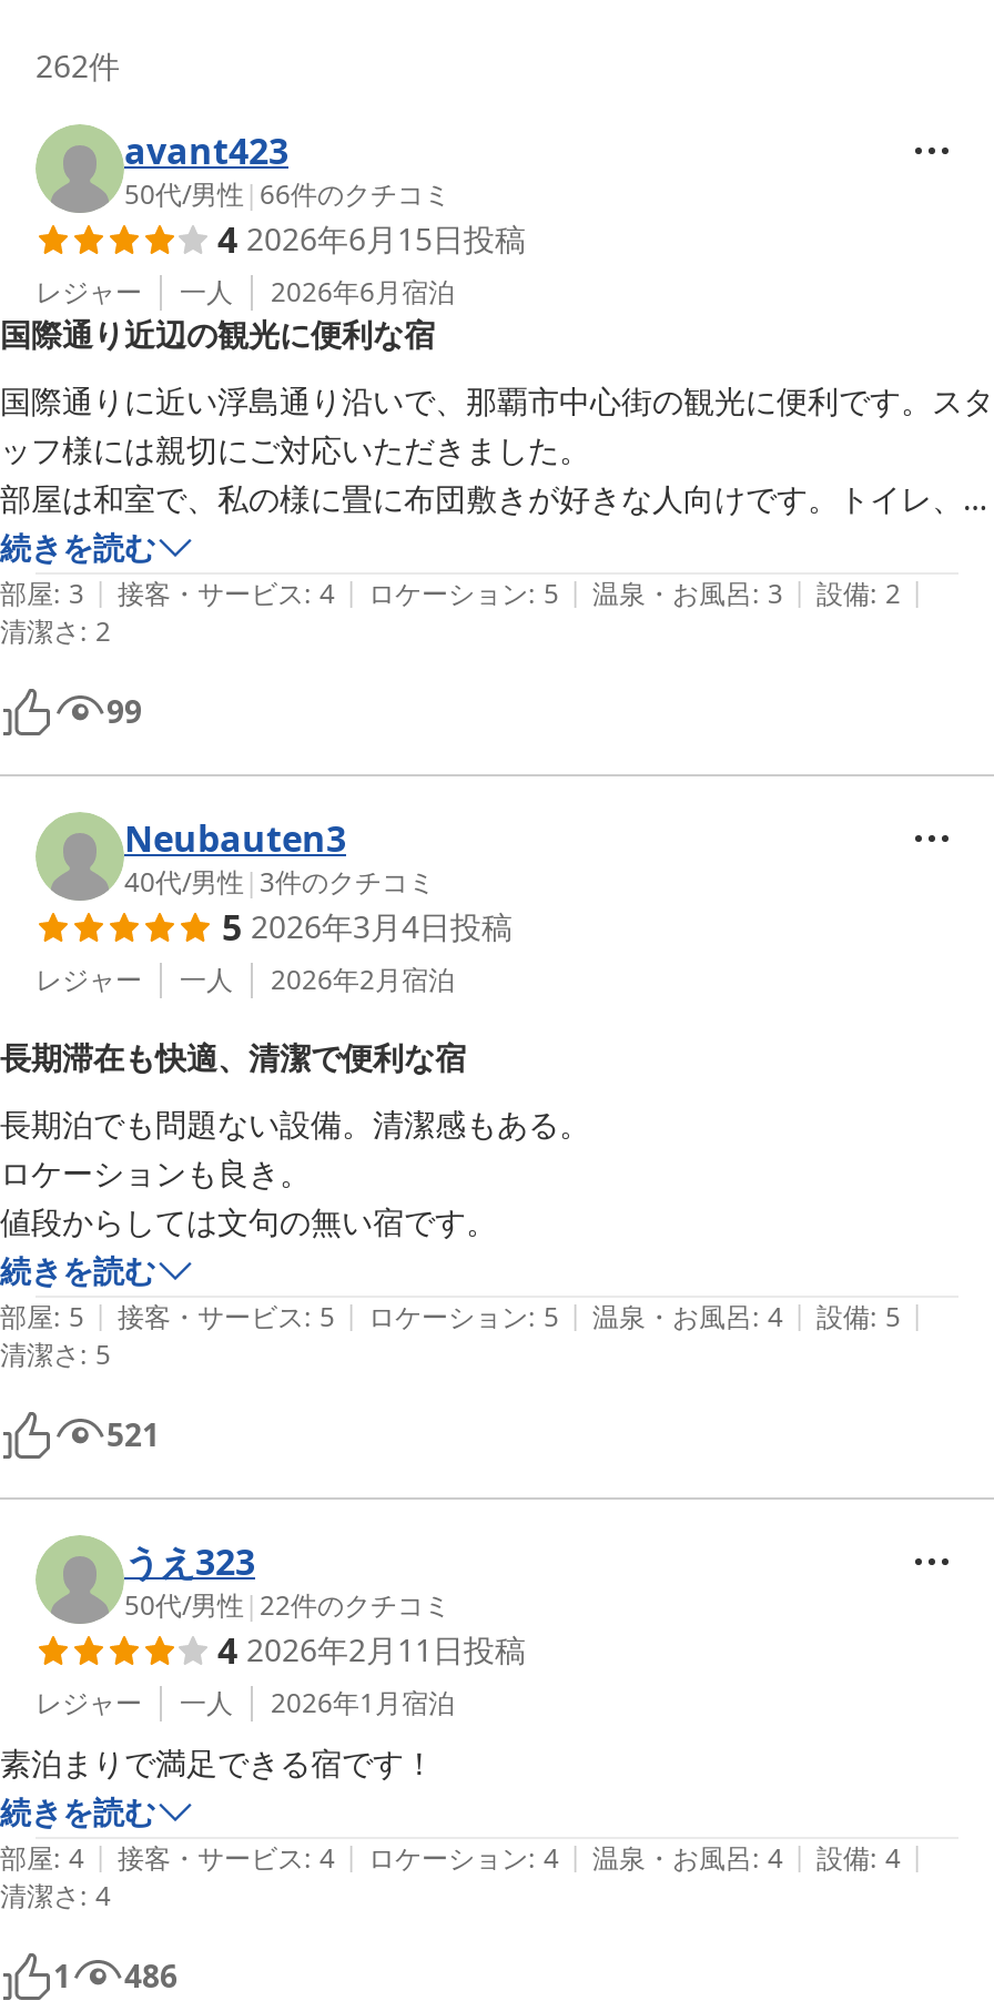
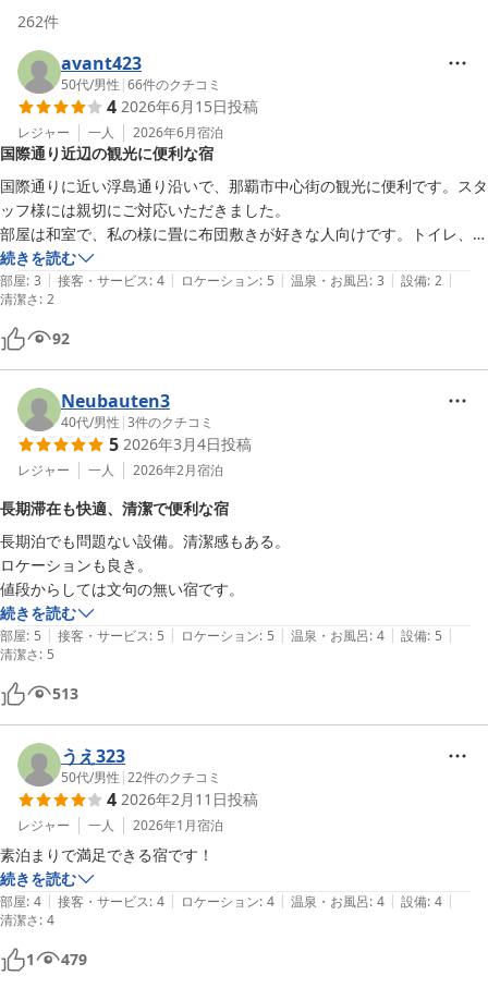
[106,690,142,732] 99 -> [52,328,70,349] 92
[106,1413,160,1455] 521 -> [52,683,78,704] 513
[53,1954,177,1997] 1 486 -> [26,949,87,969] 1 479

